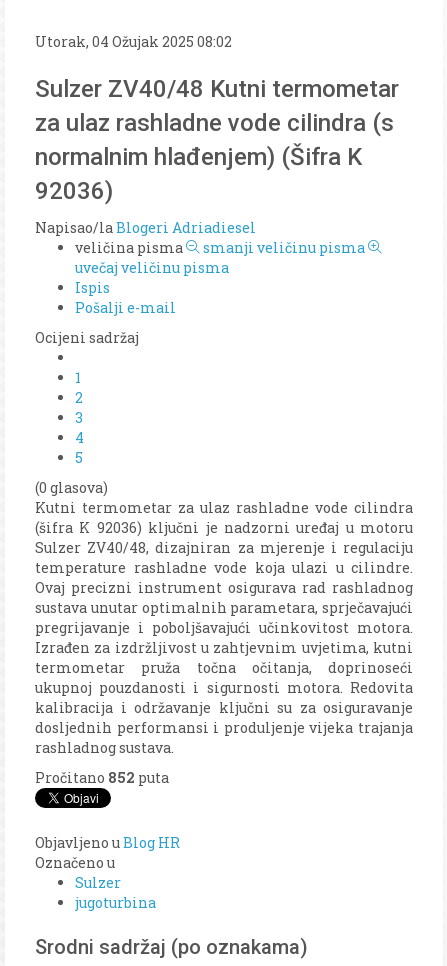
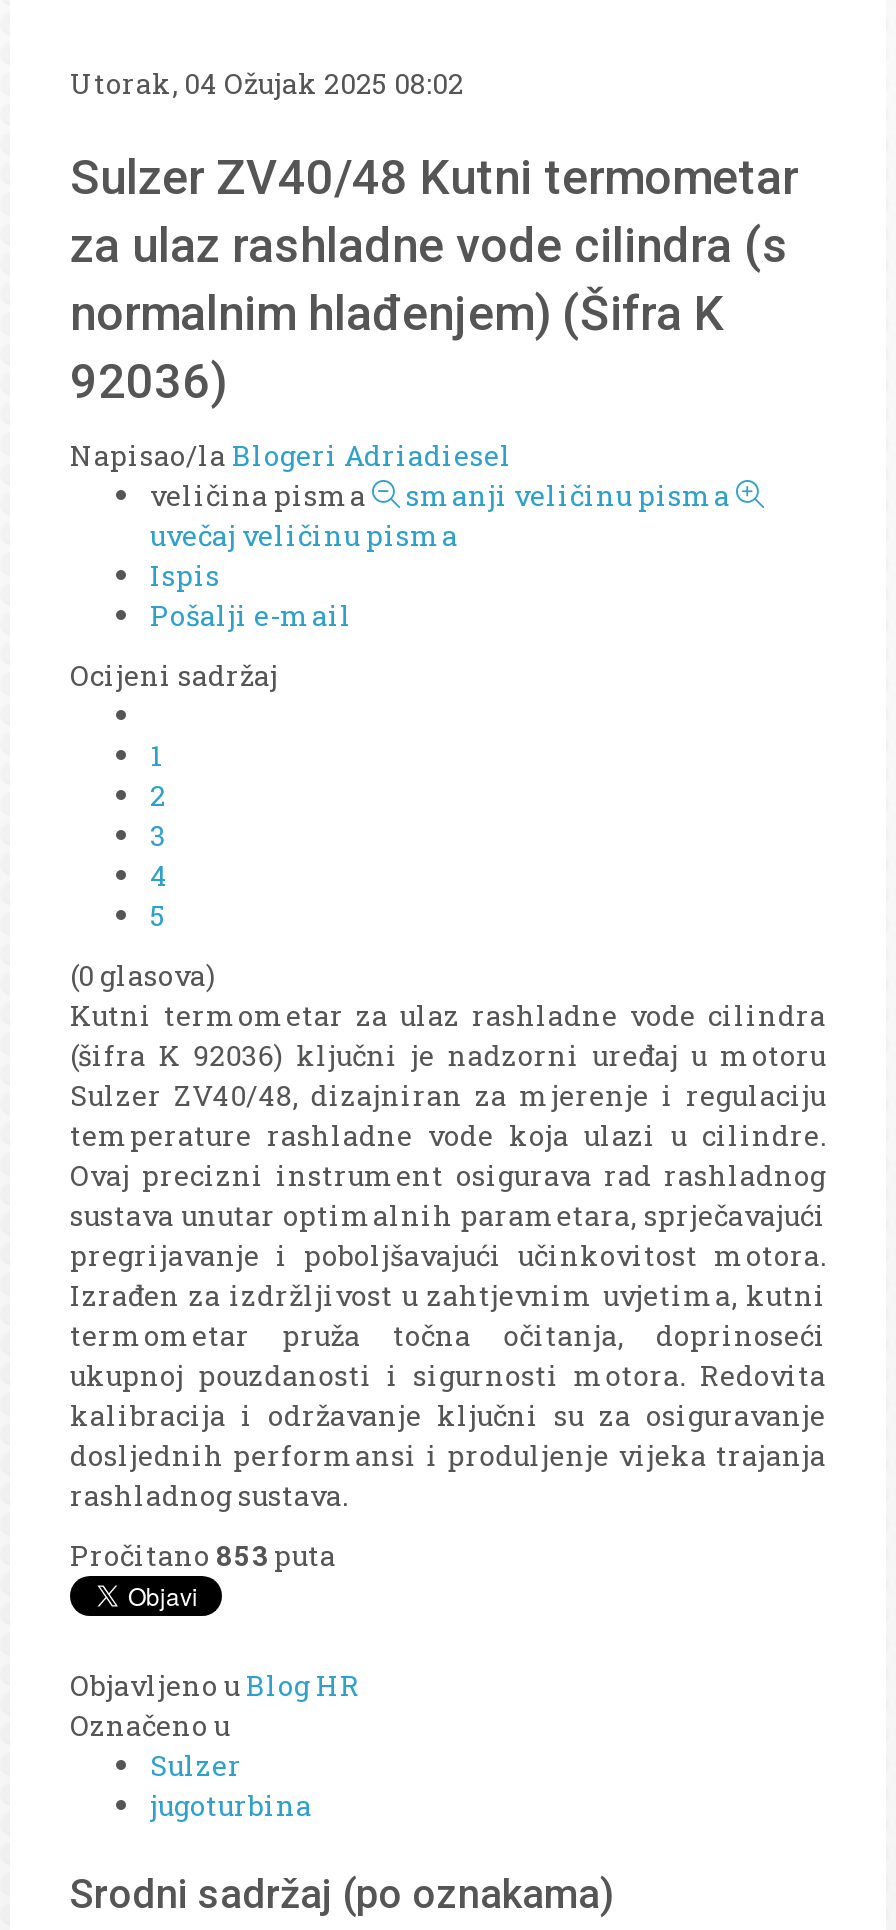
[35,768,169,787] Pročitano 852 puta -> [70,1535,336,1573] Pročitano 853 puta

